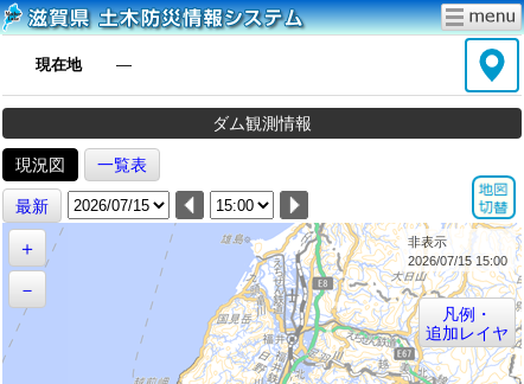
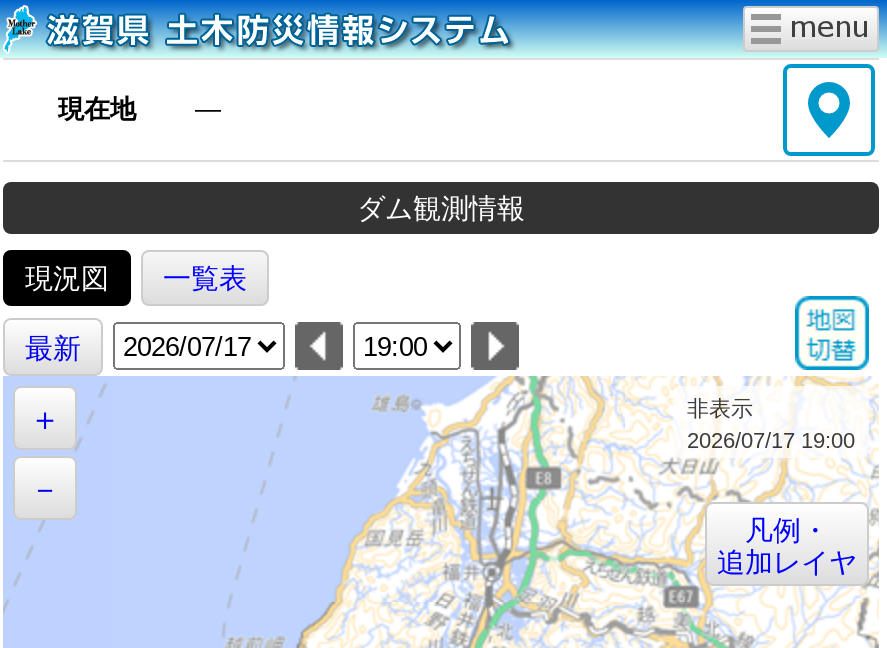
[408,254,507,268] 2026/07/15 15:00 -> [687,428,855,452] 2026/07/17 19:00

